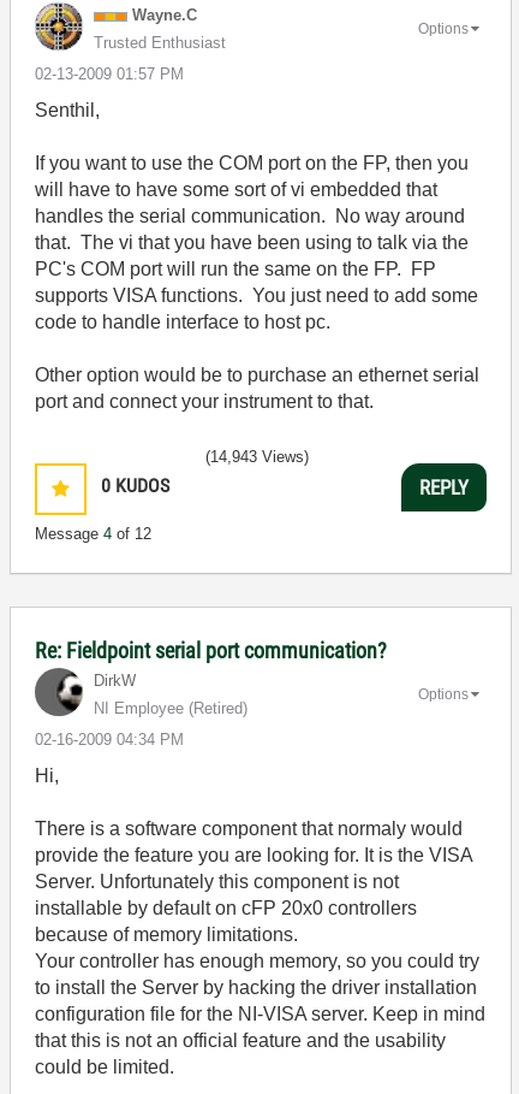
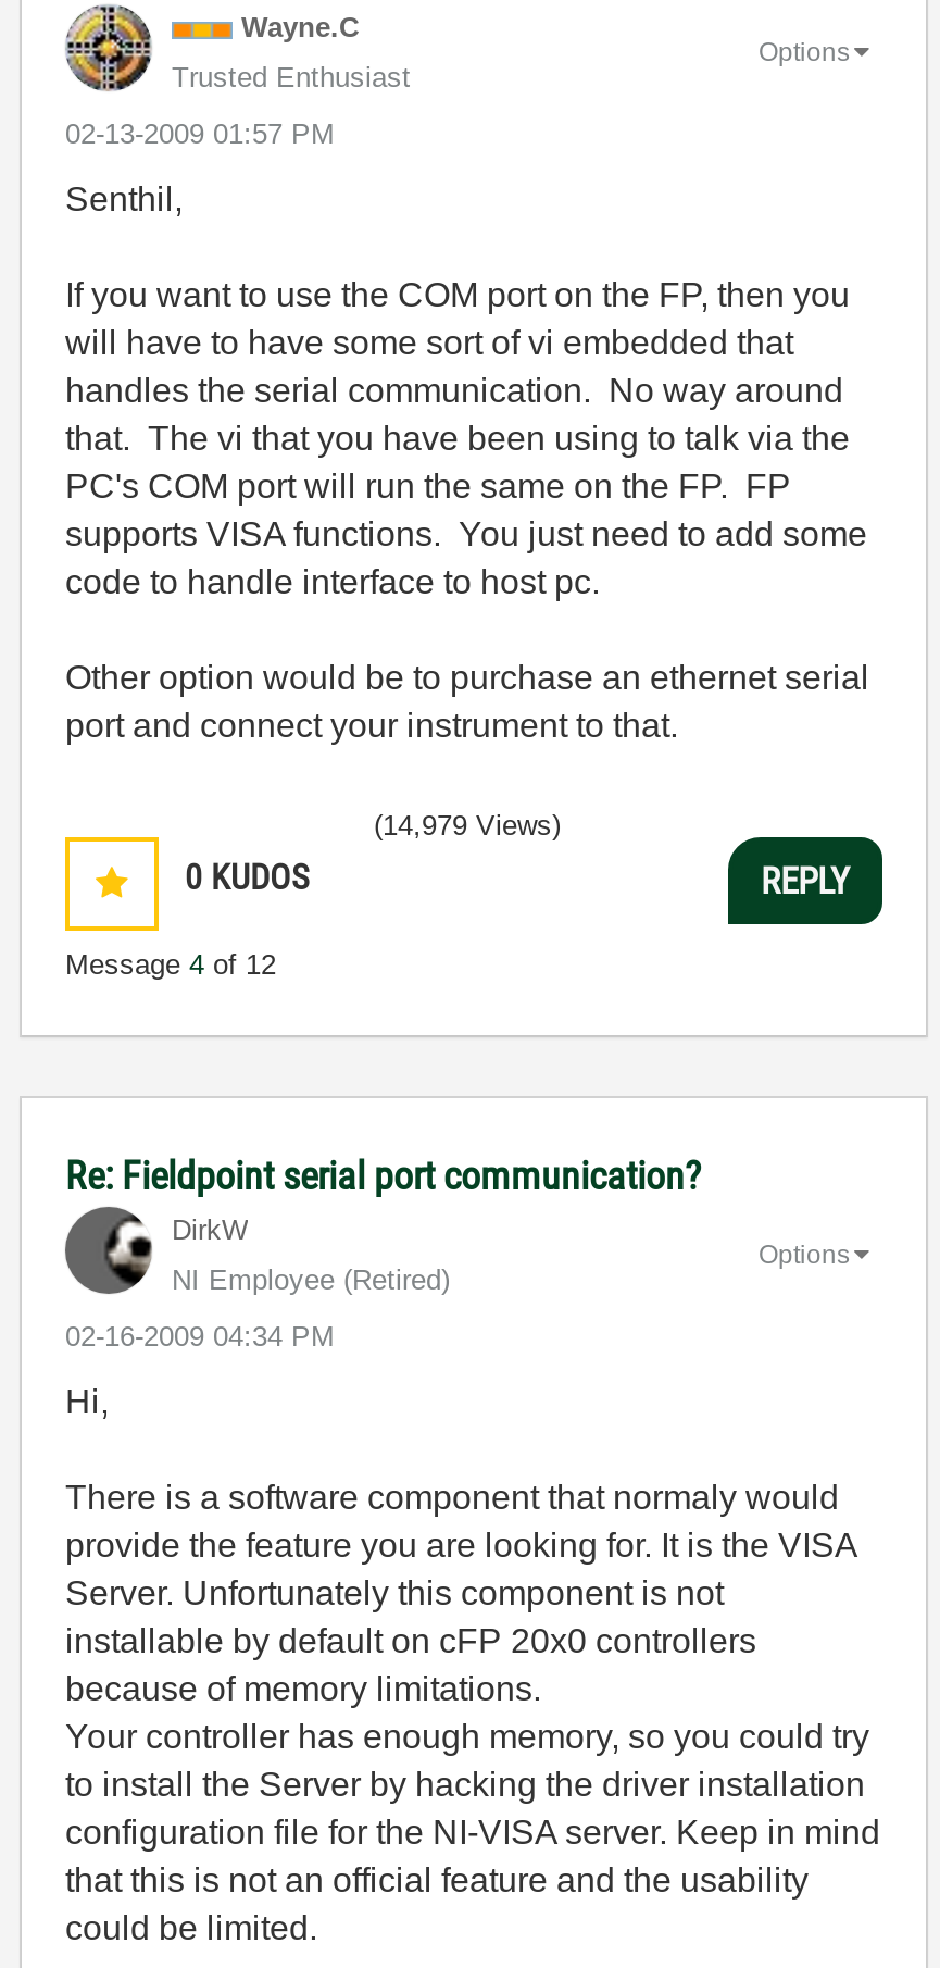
[205,448,309,466] (14,943 Views) -> [374,809,561,842] (14,979 Views)

